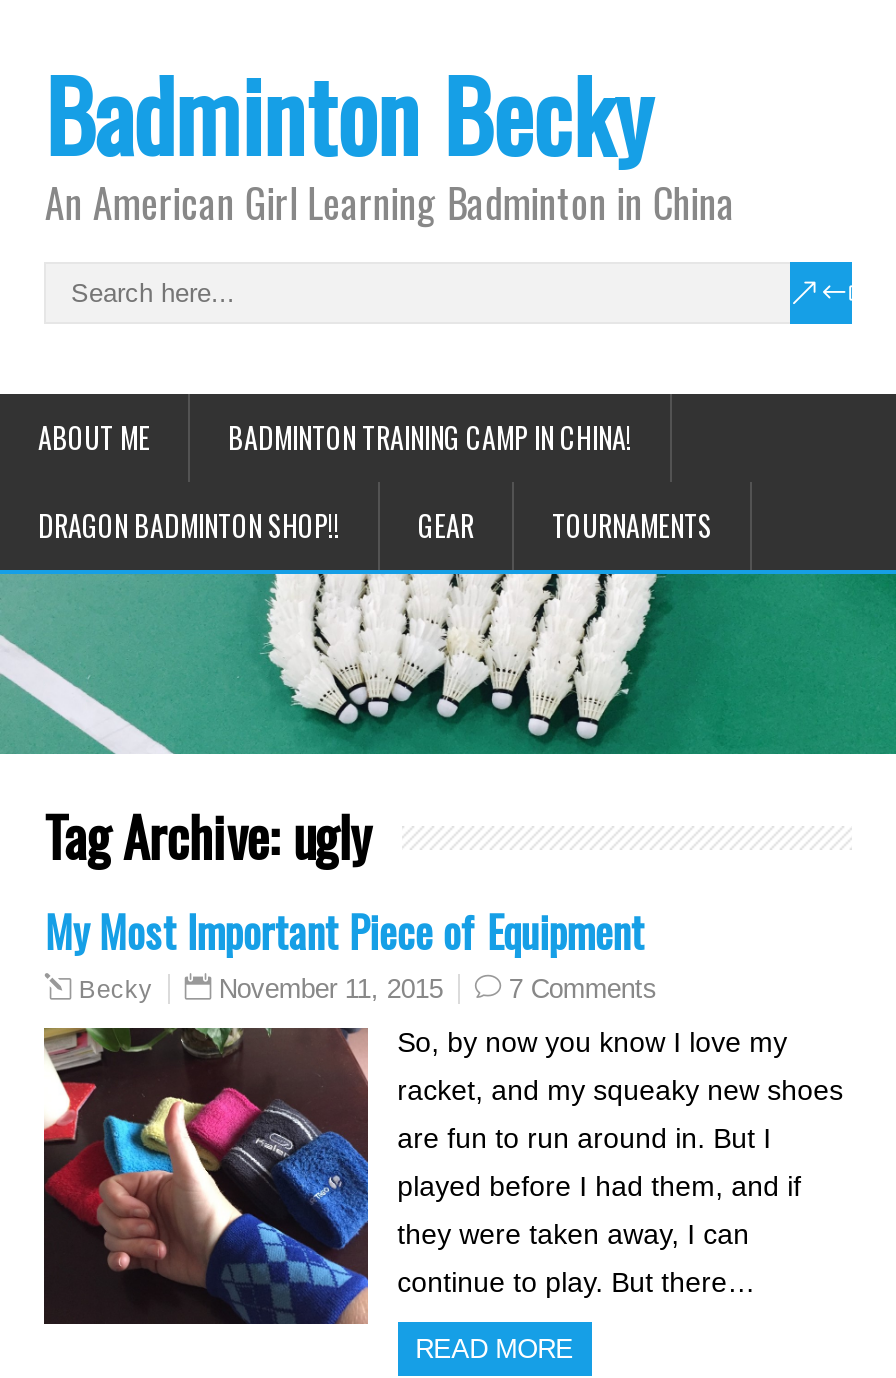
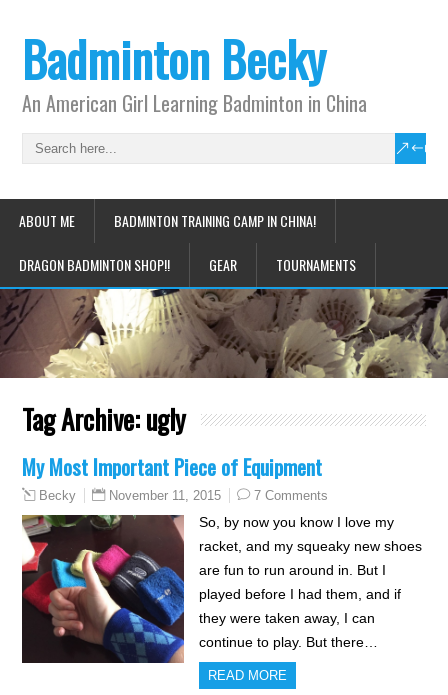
[6,572,890,756] [image] -> [3,288,445,379] [image]

